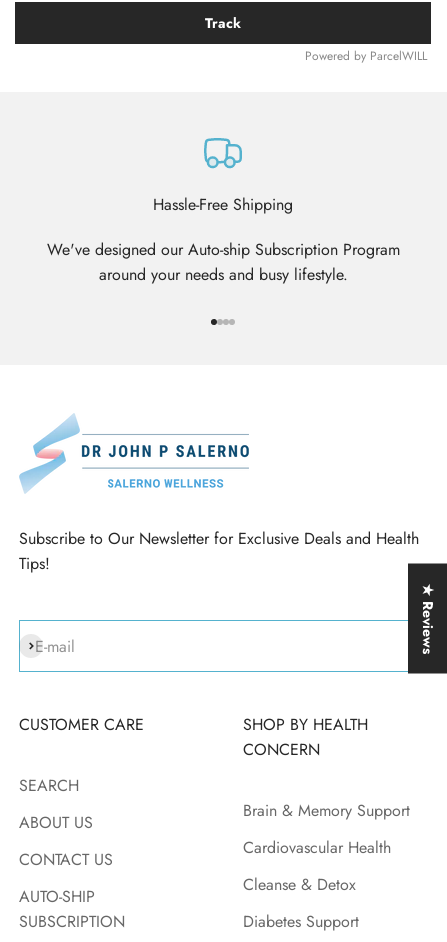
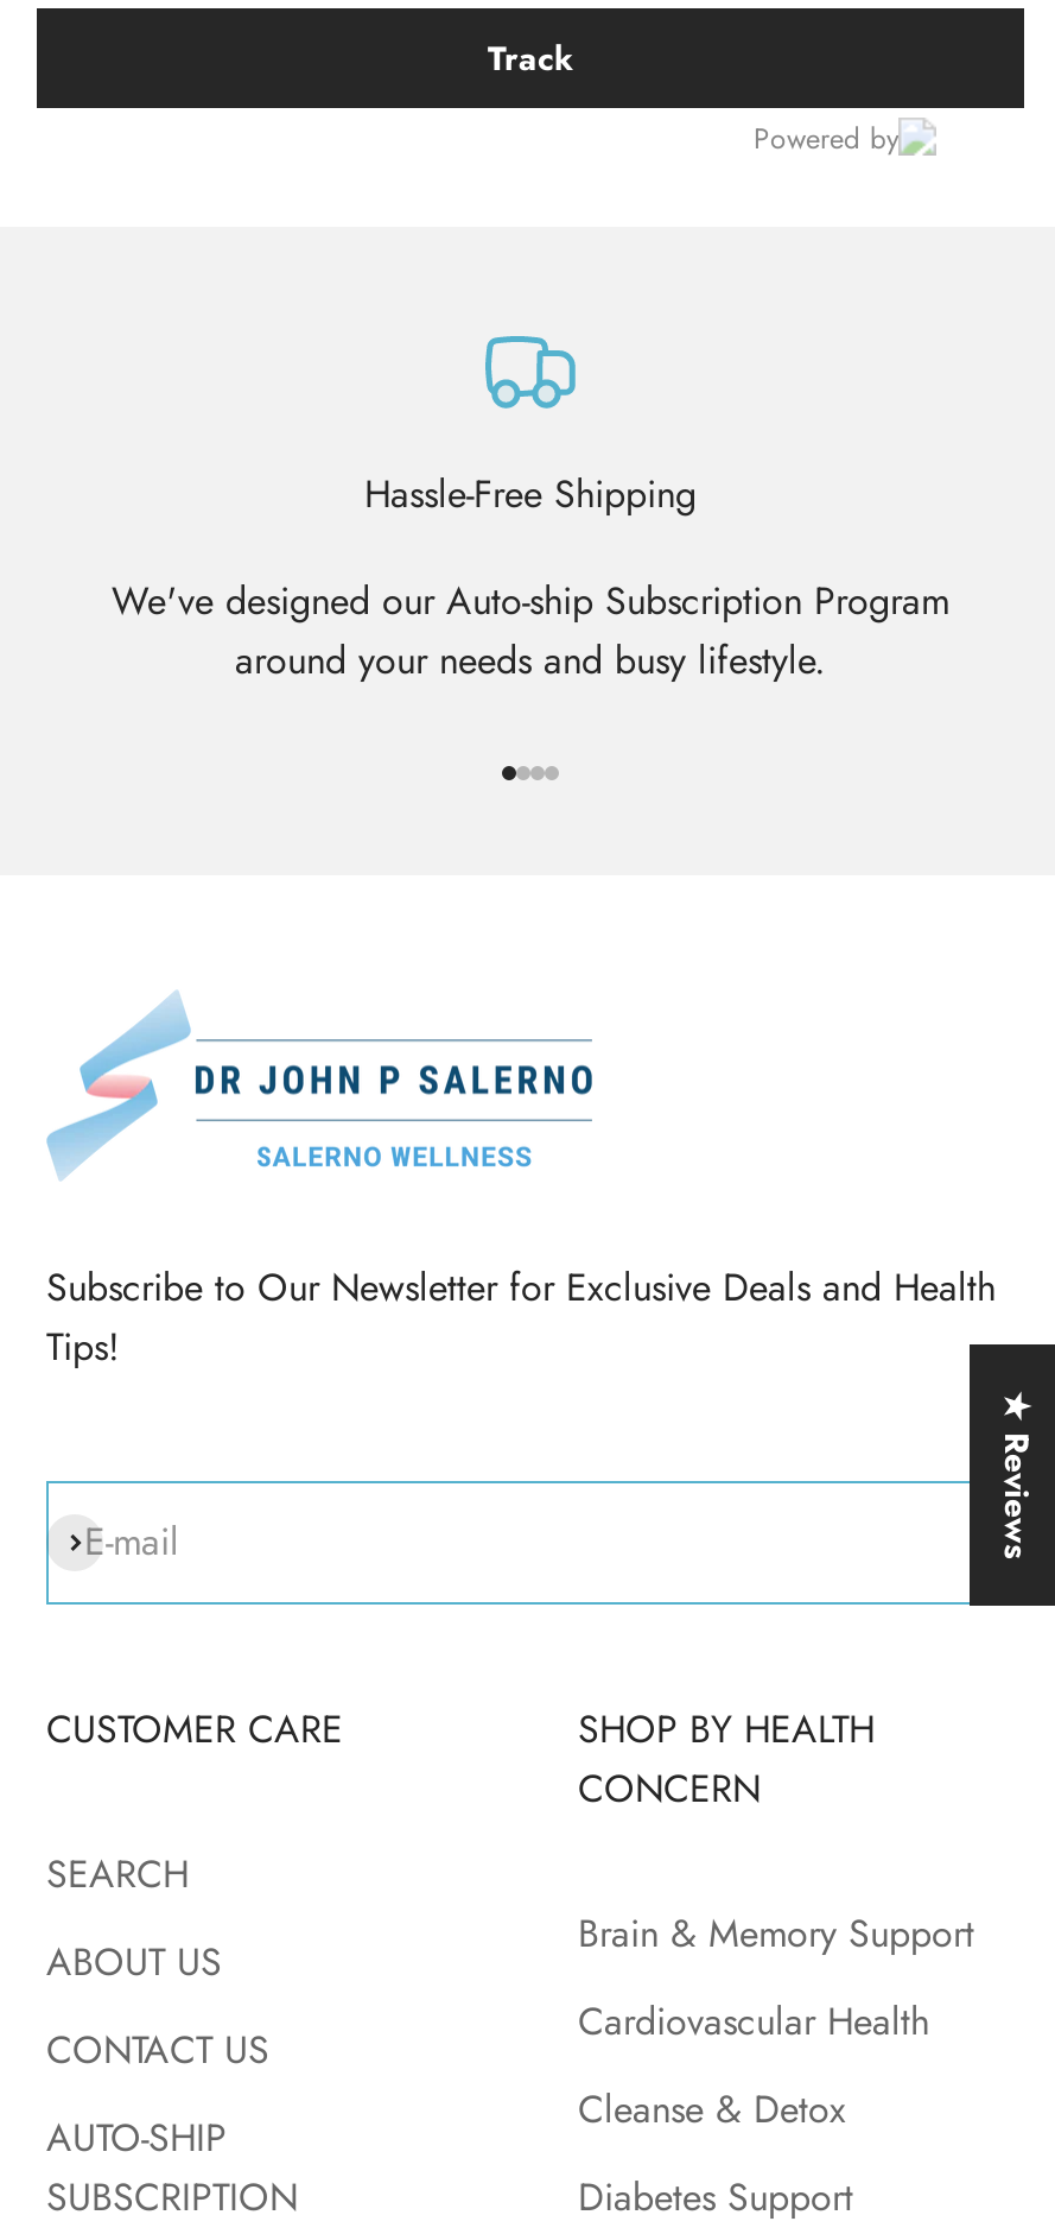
[305,47,427,65] Powered by ParcelWILL -> [754,118,898,161] Powered by

